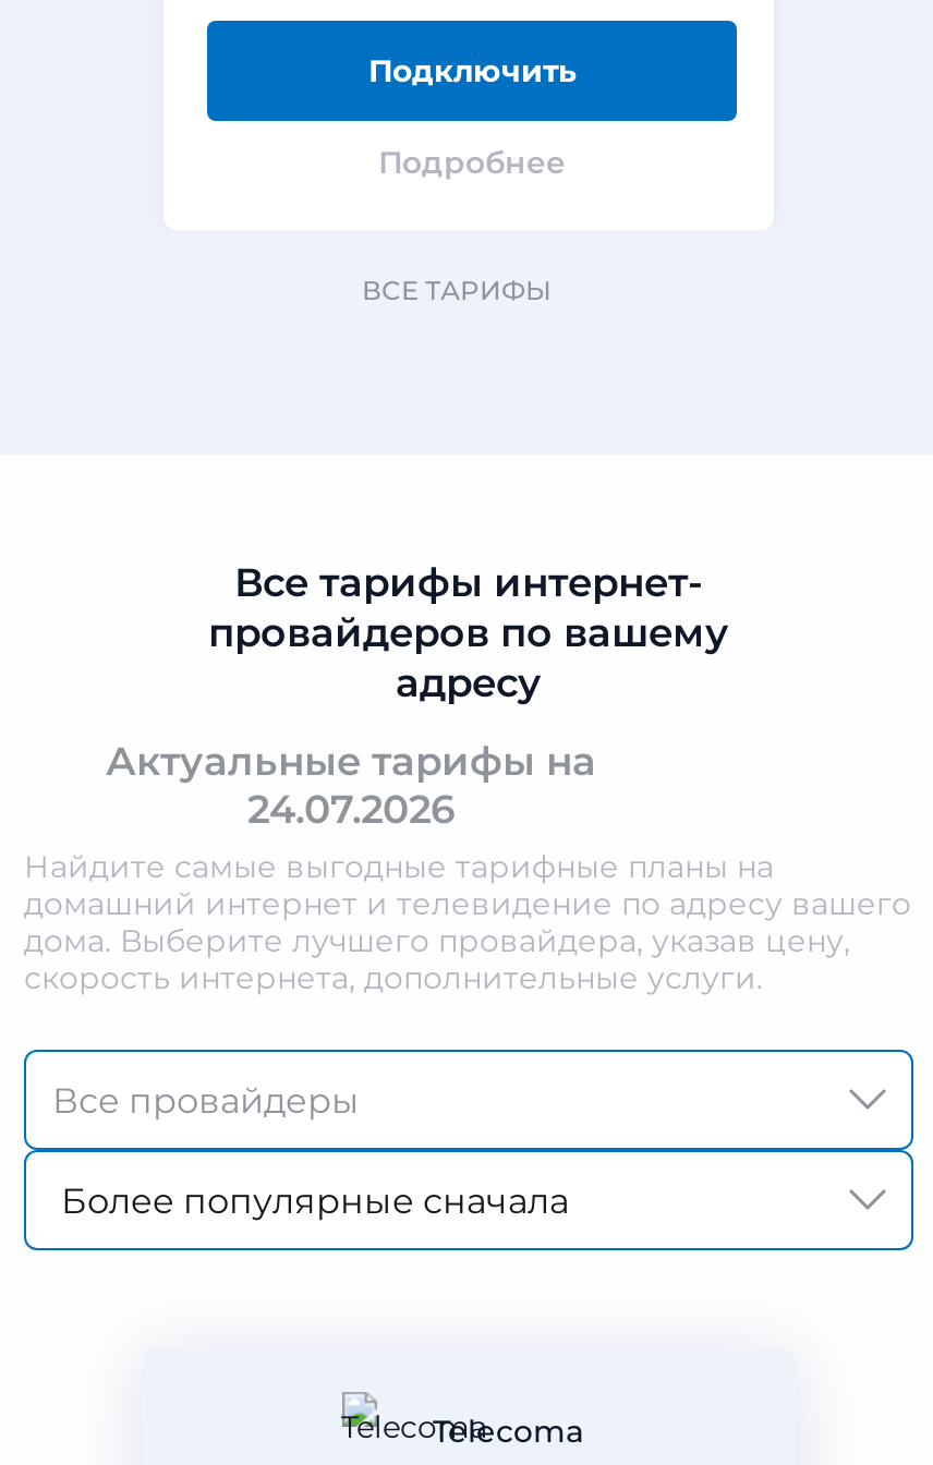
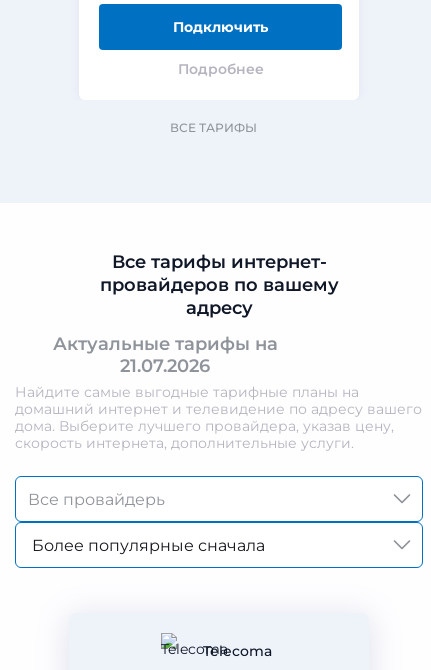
[247,786,455,834] 24.07.2026 -> [120,355,210,377] 21.07.2026

